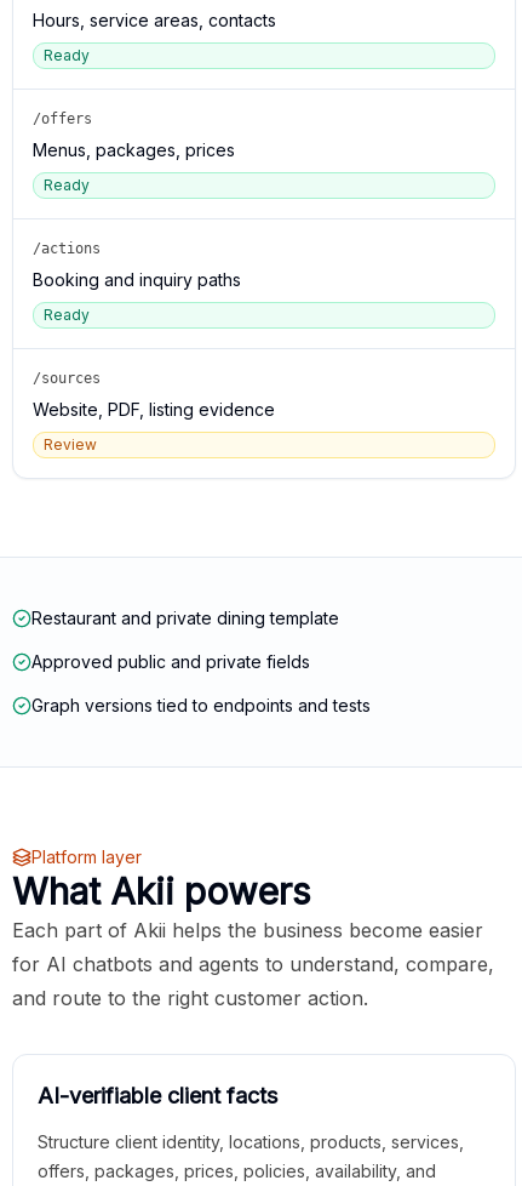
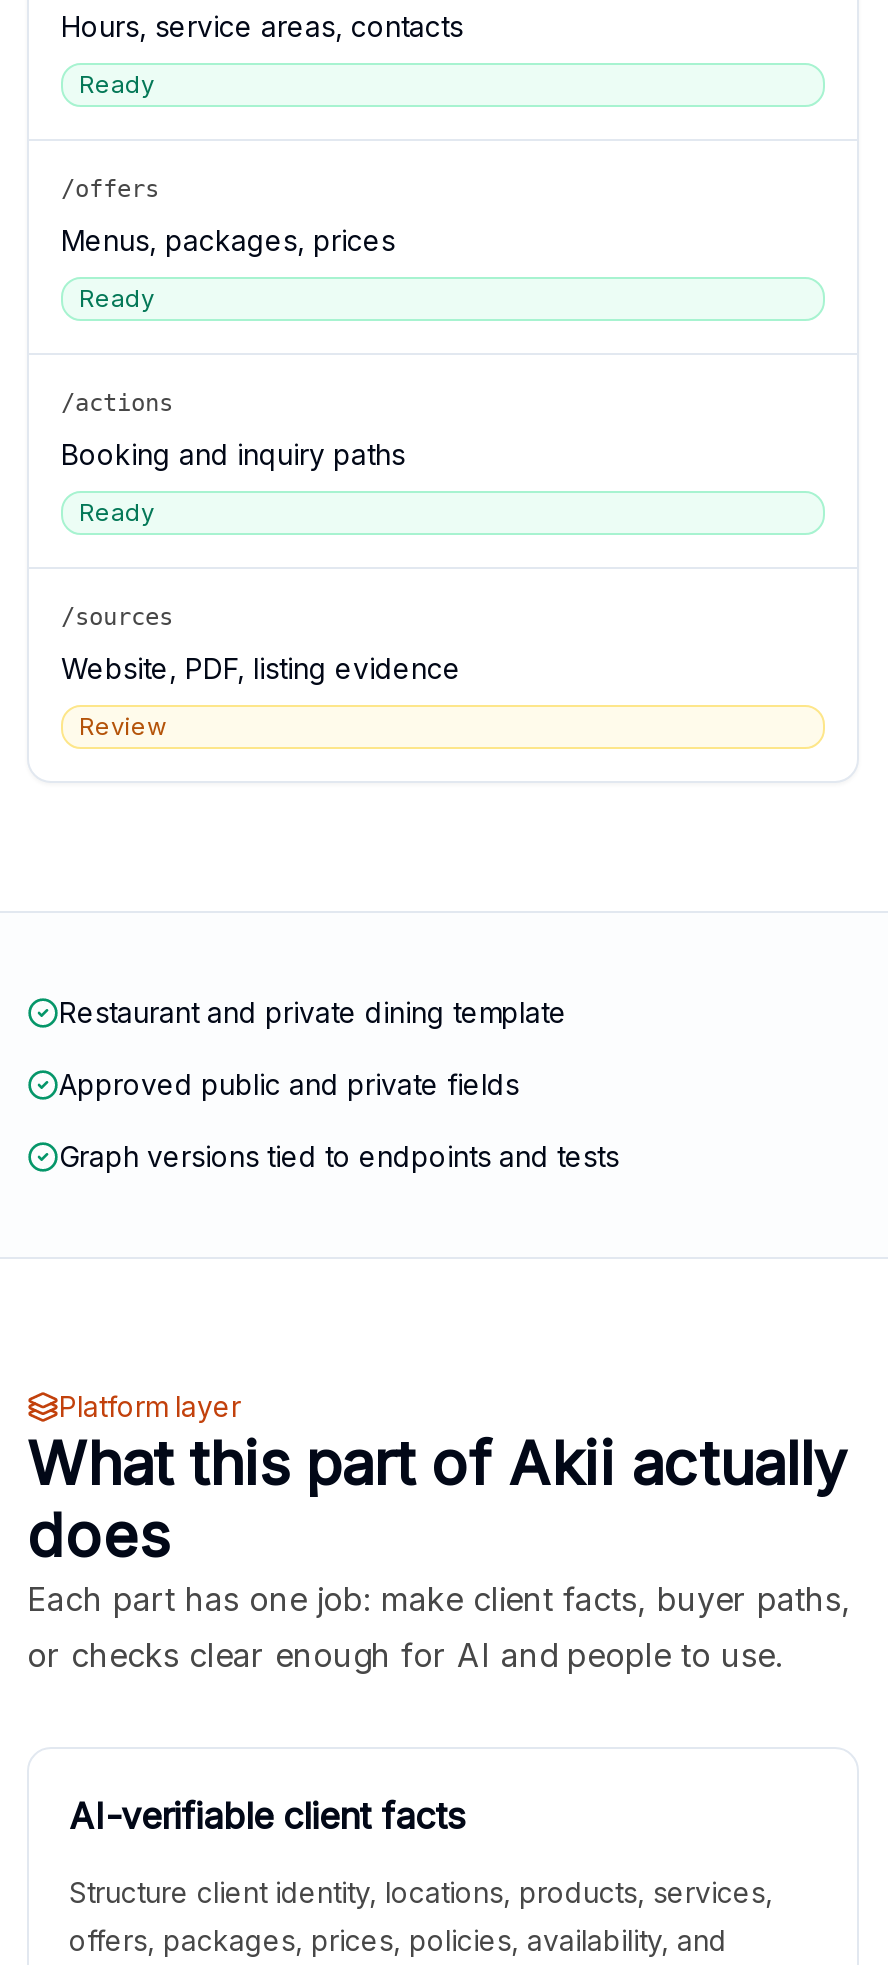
[12,869,494,1010] What Akii powers | Each part of Akii helps the business become easier | for AI chatbots and agents to understand, compare, | and route to the right customer action. -> [27,1427,851,1675] What this part of Akii actually | does | Each part has one job: make client facts, buyer paths, | or checks clear enough for AI and people to use.

